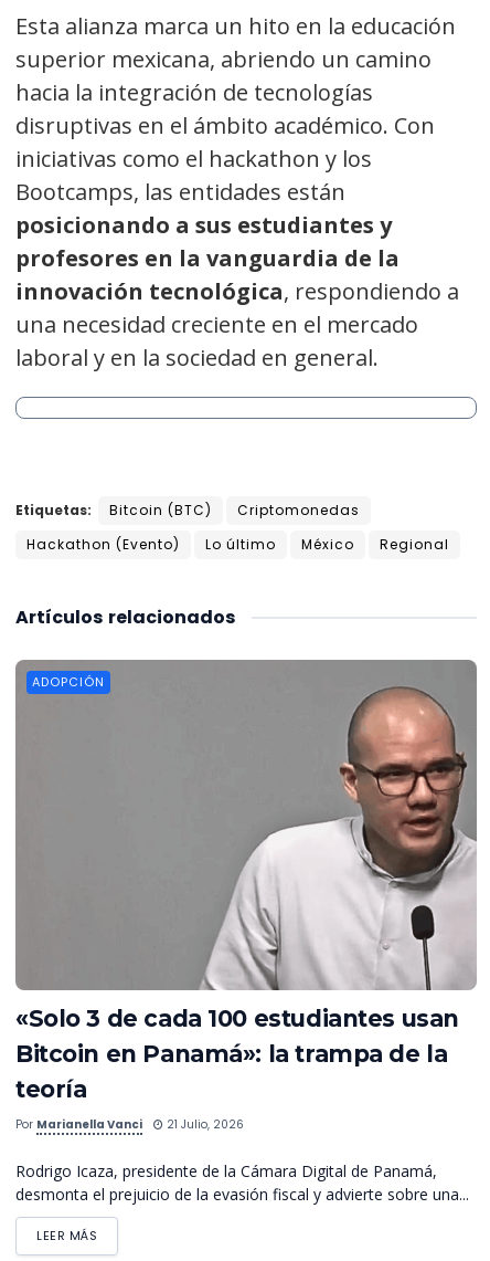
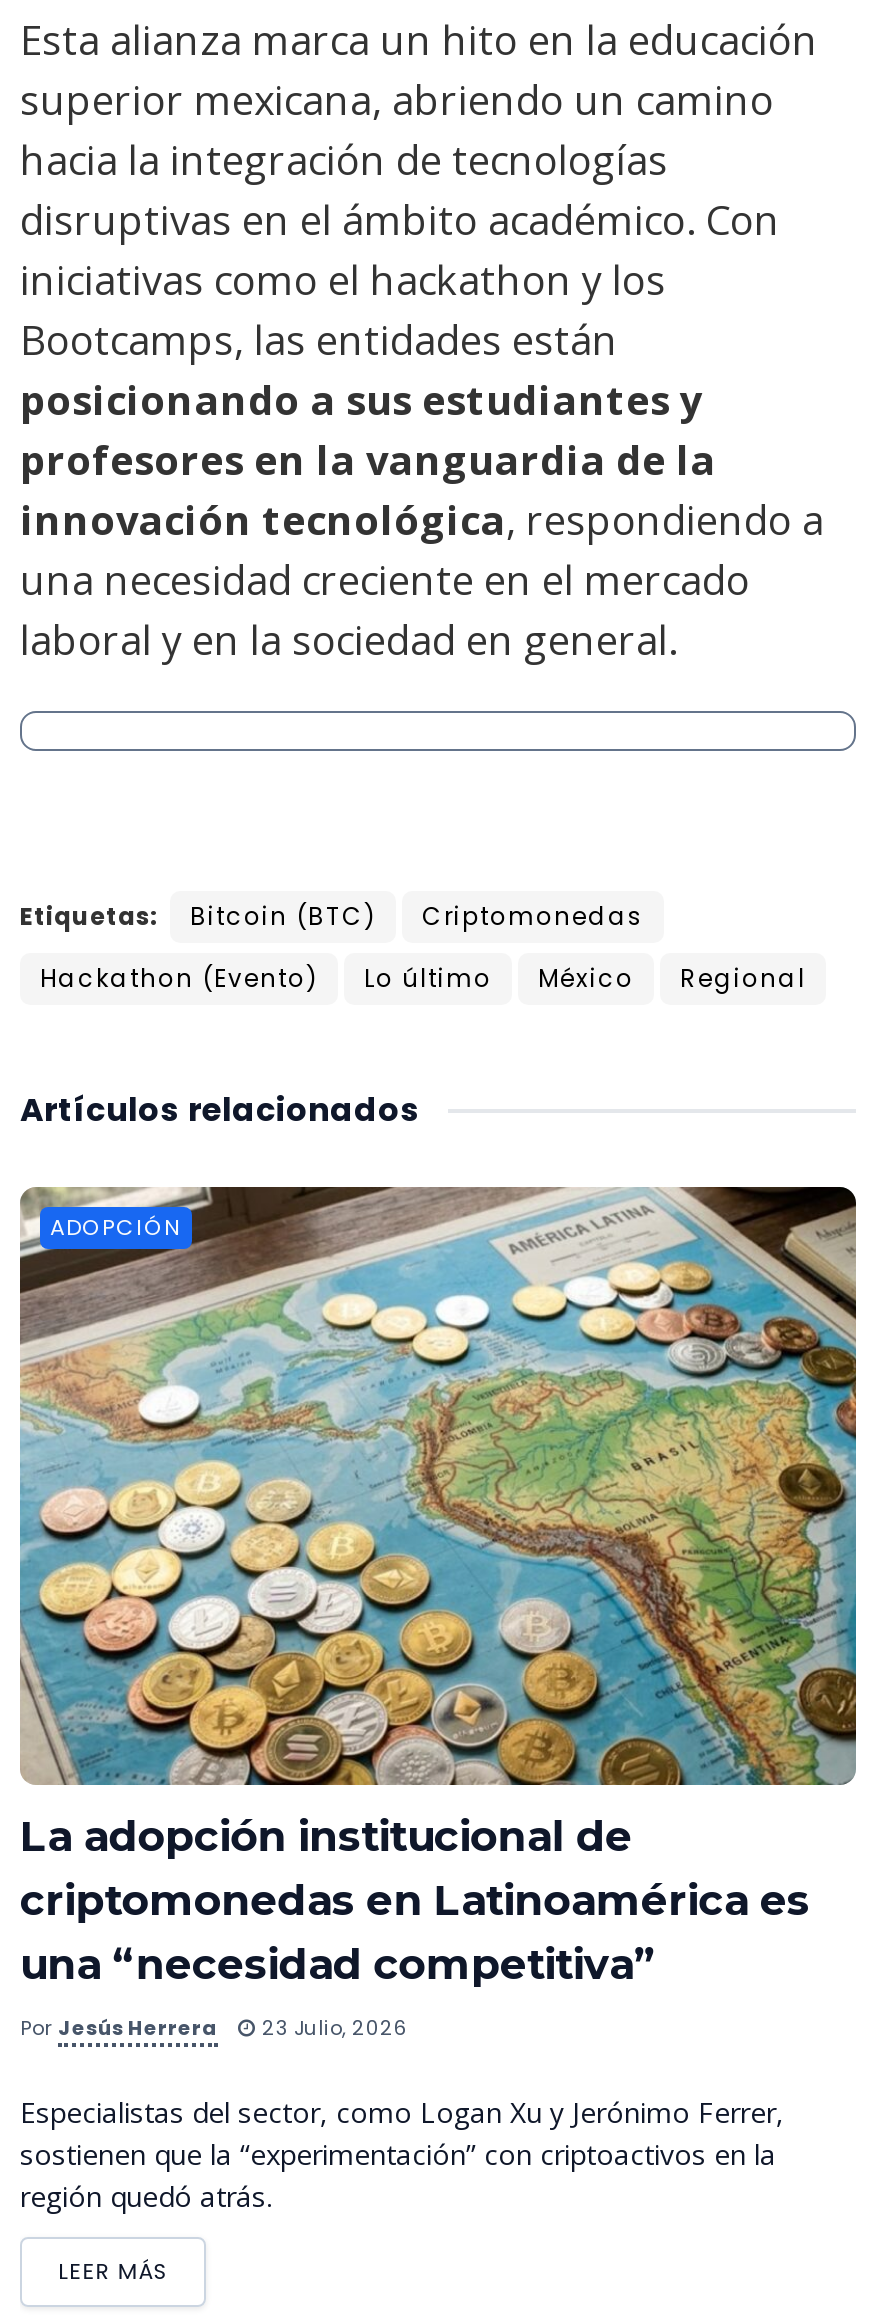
[15,659,478,1103] [image] | «Solo 3 de cada 100 estudiantes usan | Bitcoin en Panamá»: la trampa de la | teoría -> [20,1185,858,1989] [image] | La adopción institucional de | criptomonedas en Latinoamérica es | una “necesidad competitiva”
[15,1116,244,1133] Por Marianella Vanci | 21 Julio, 2026 -> [20,2013,408,2043] Por Jesús Herrera | 23 Julio, 2026
[15,1160,469,1205] Rodrigo Icaza, presidente de la Cámara Digital de Panamá, | desmonta el prejuicio de la evasión fiscal y advierte sobre una... -> [20,2093,784,2215] Especialistas del sector, como Logan Xu y Jerónimo Ferrer, | sostienen que la “experimentación” con criptoactivos en la | región quedó atrás.

